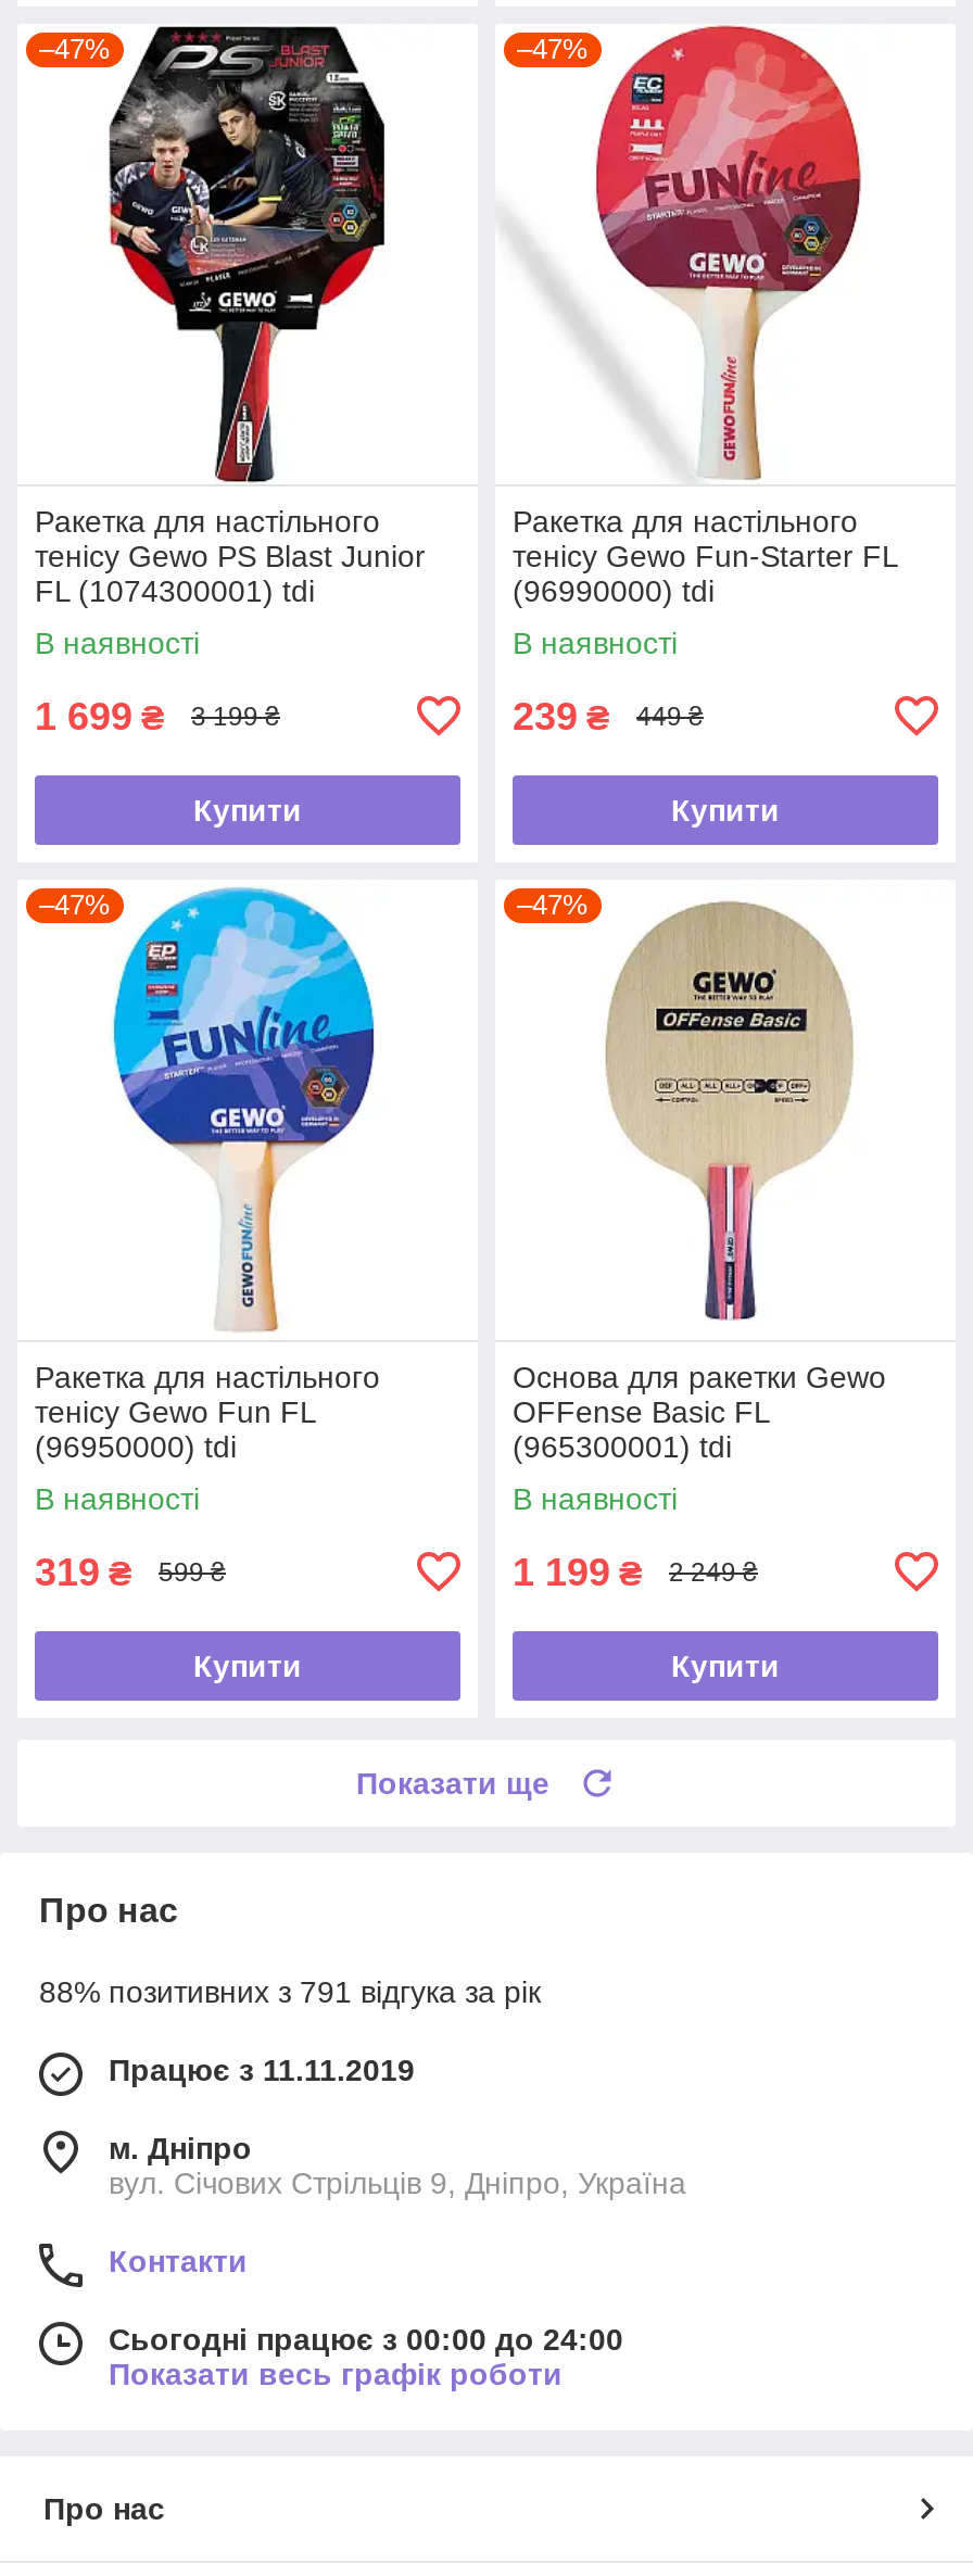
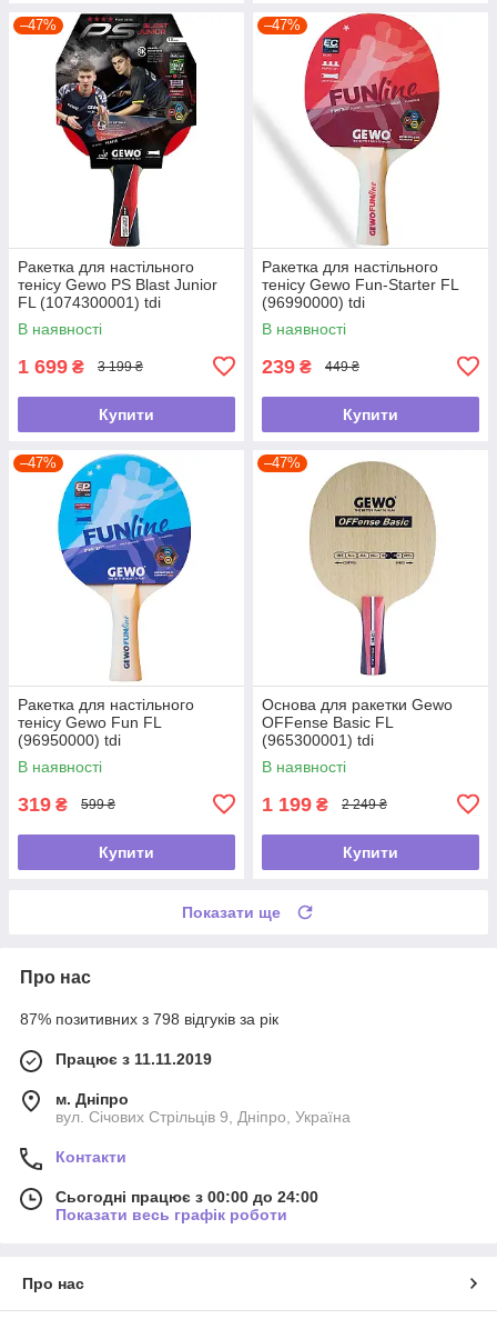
[39,1974,541,2009] 88% позитивних з 791 відгука за рік -> [20,1010,278,1028] 87% позитивних з 798 відгуків за рік

